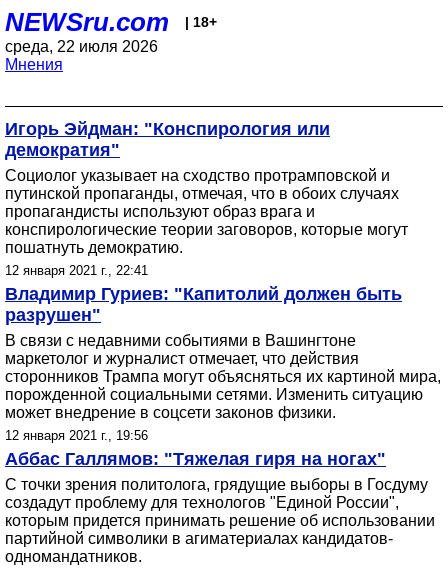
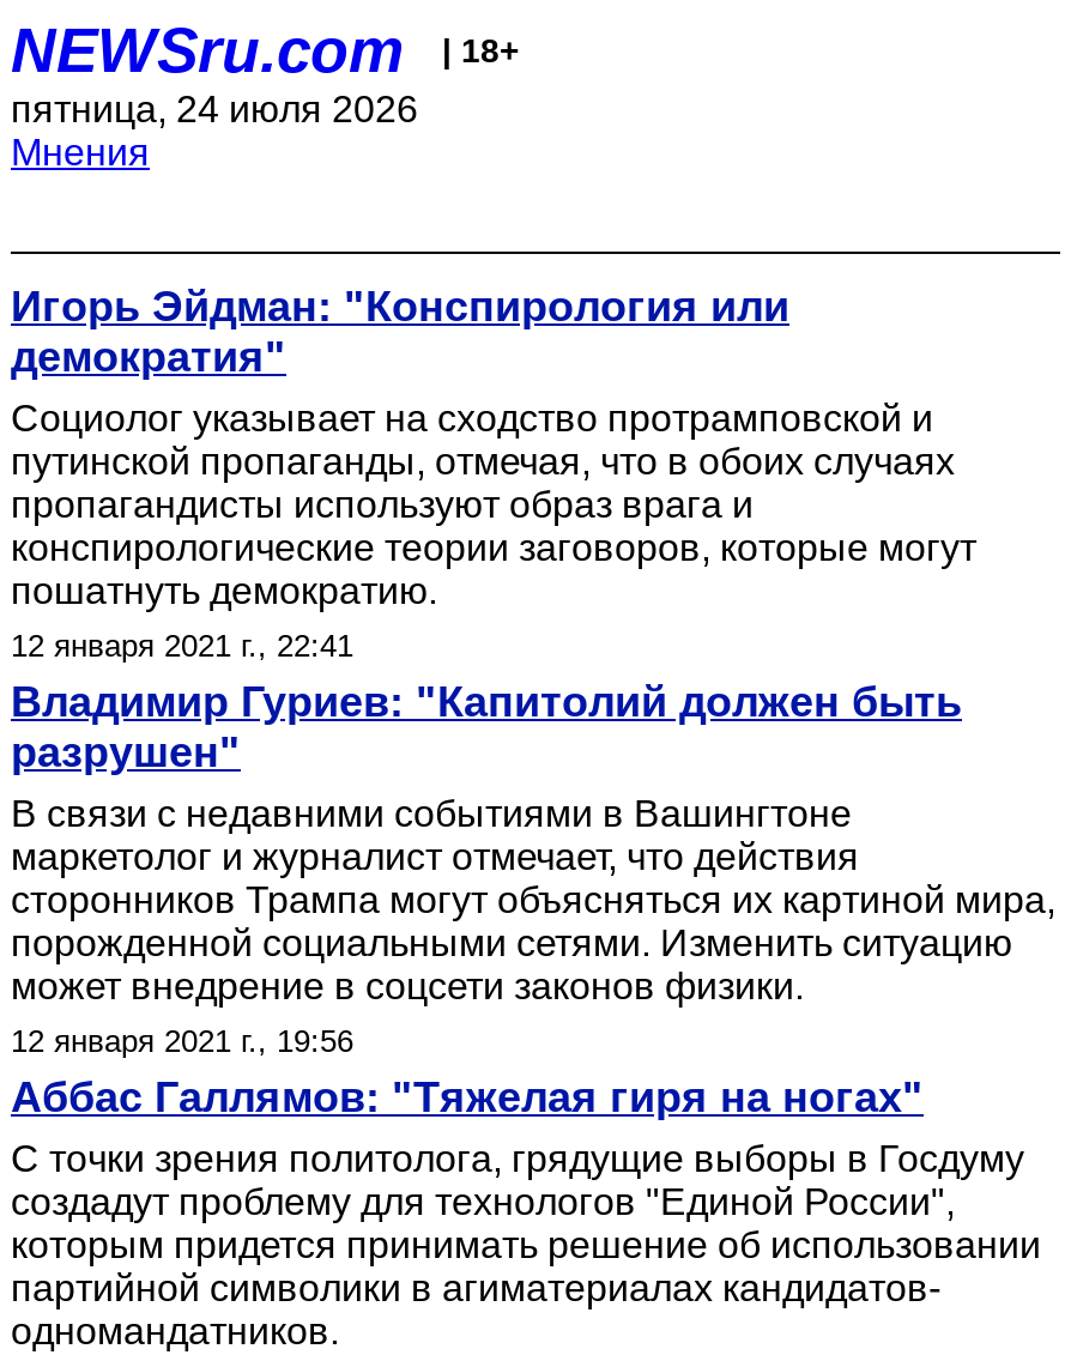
[5,38,158,55] среда, 22 июля 2026 -> [11,89,418,129] пятница, 24 июля 2026

